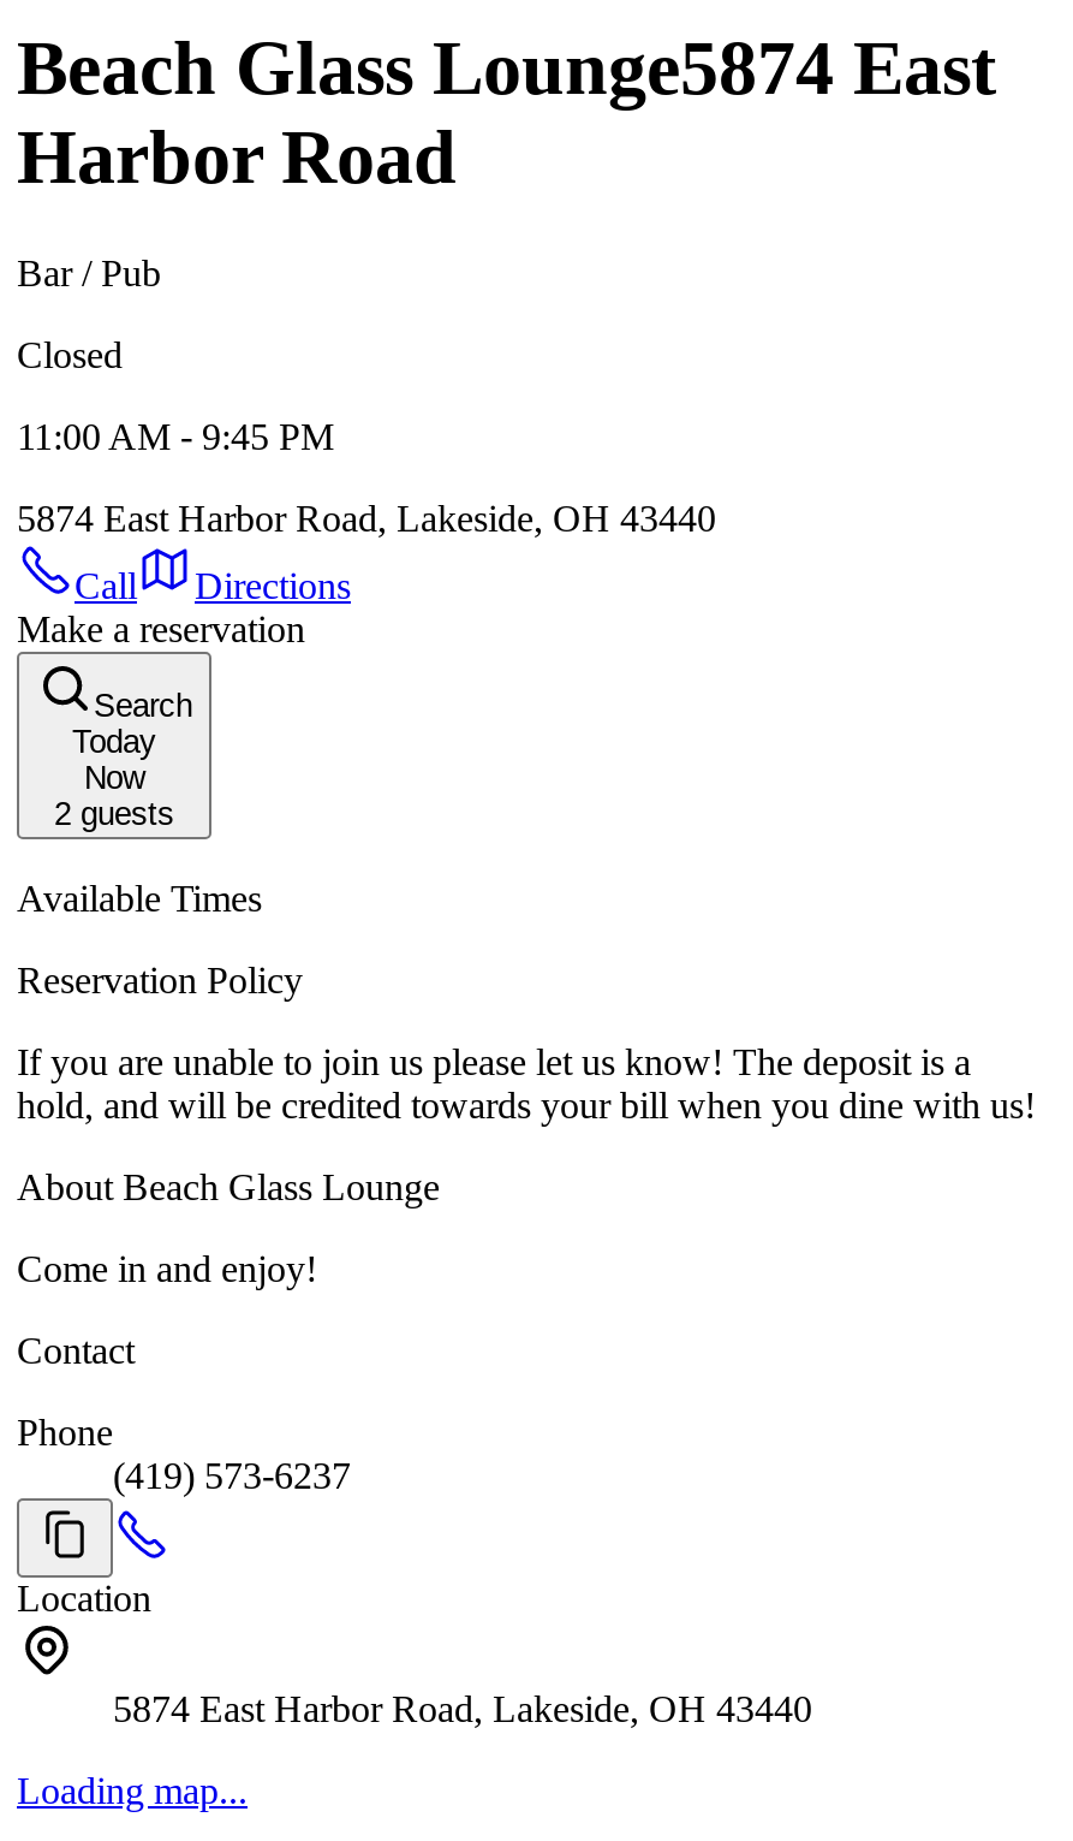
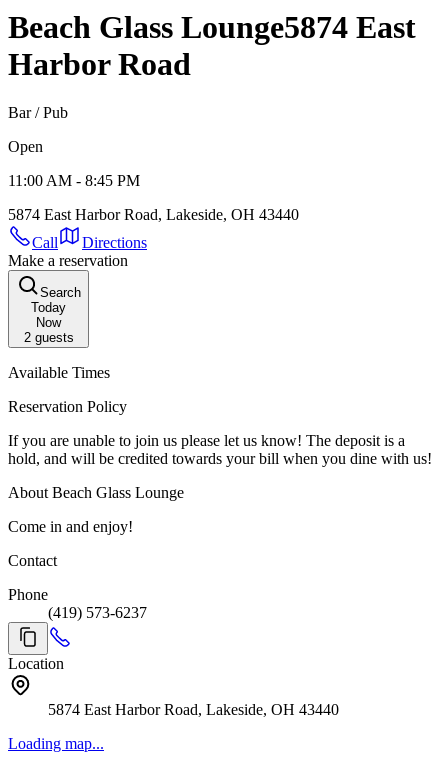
[17,335,123,376] Closed -> [8,138,43,155] Open
[17,417,334,458] 11:00 AM - 9:45 PM -> [8,172,140,189] 11:00 AM - 8:45 PM

